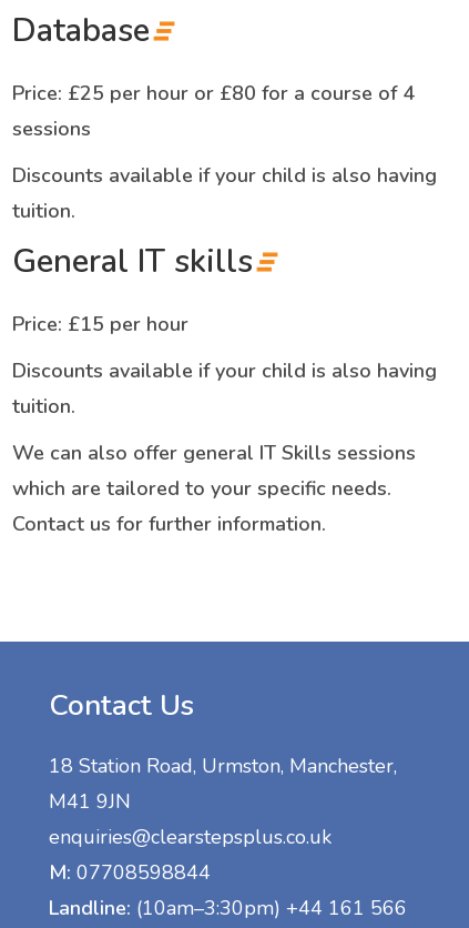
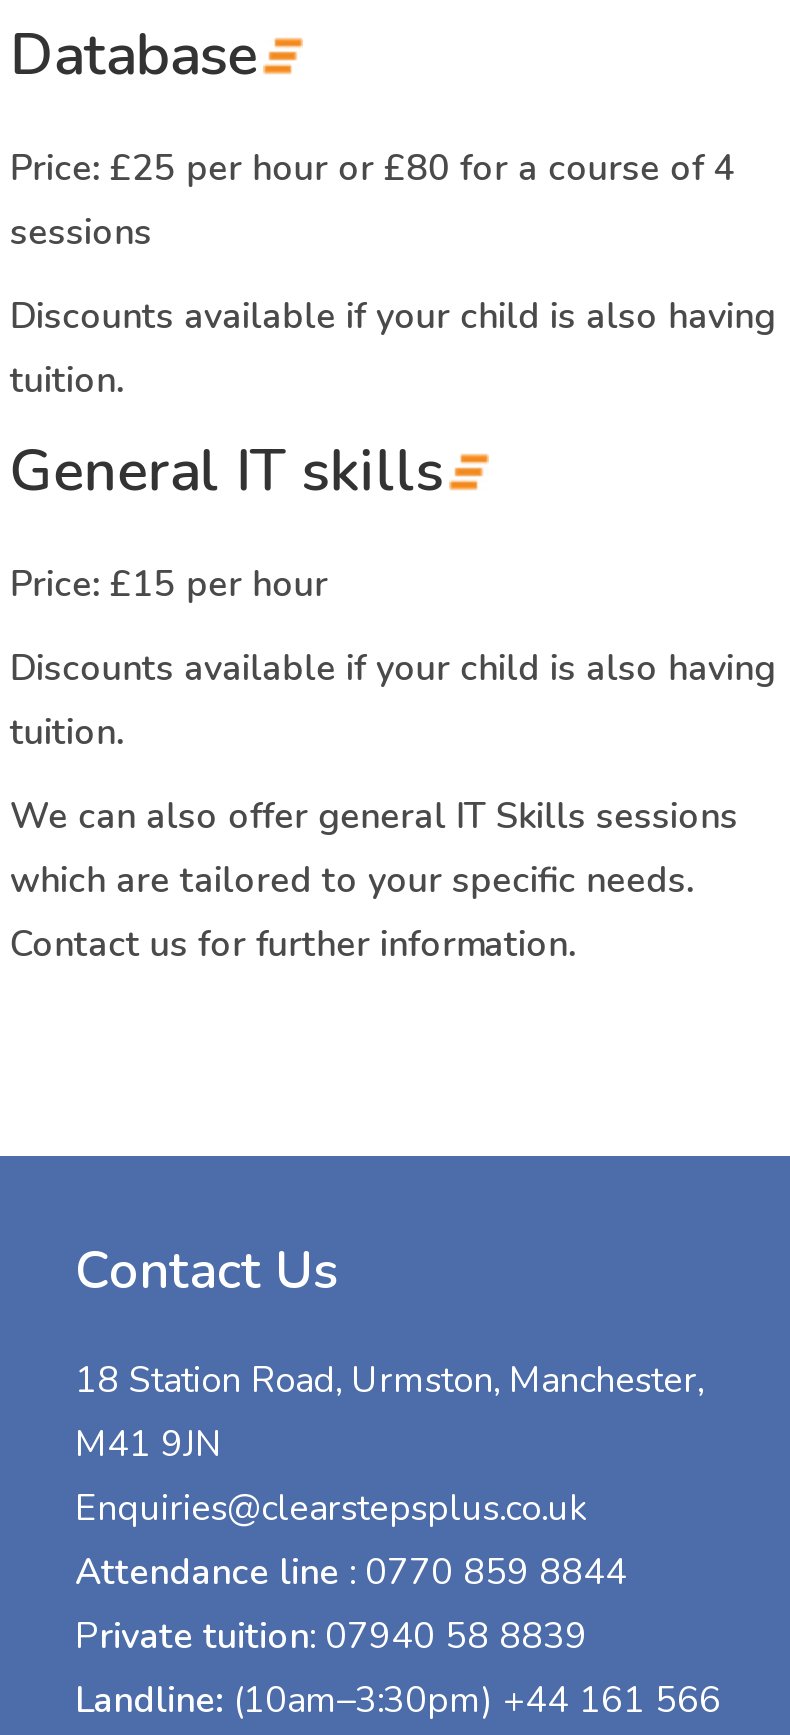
[49,824,332,886] enquiries@clearstepsplus.co.uk | M: 07708598844 -> [75,1484,627,1660] Enquiries@clearstepsplus.co.uk | Attendance line: 0770 859 8844 | Private tuition: 07940 58 8839

